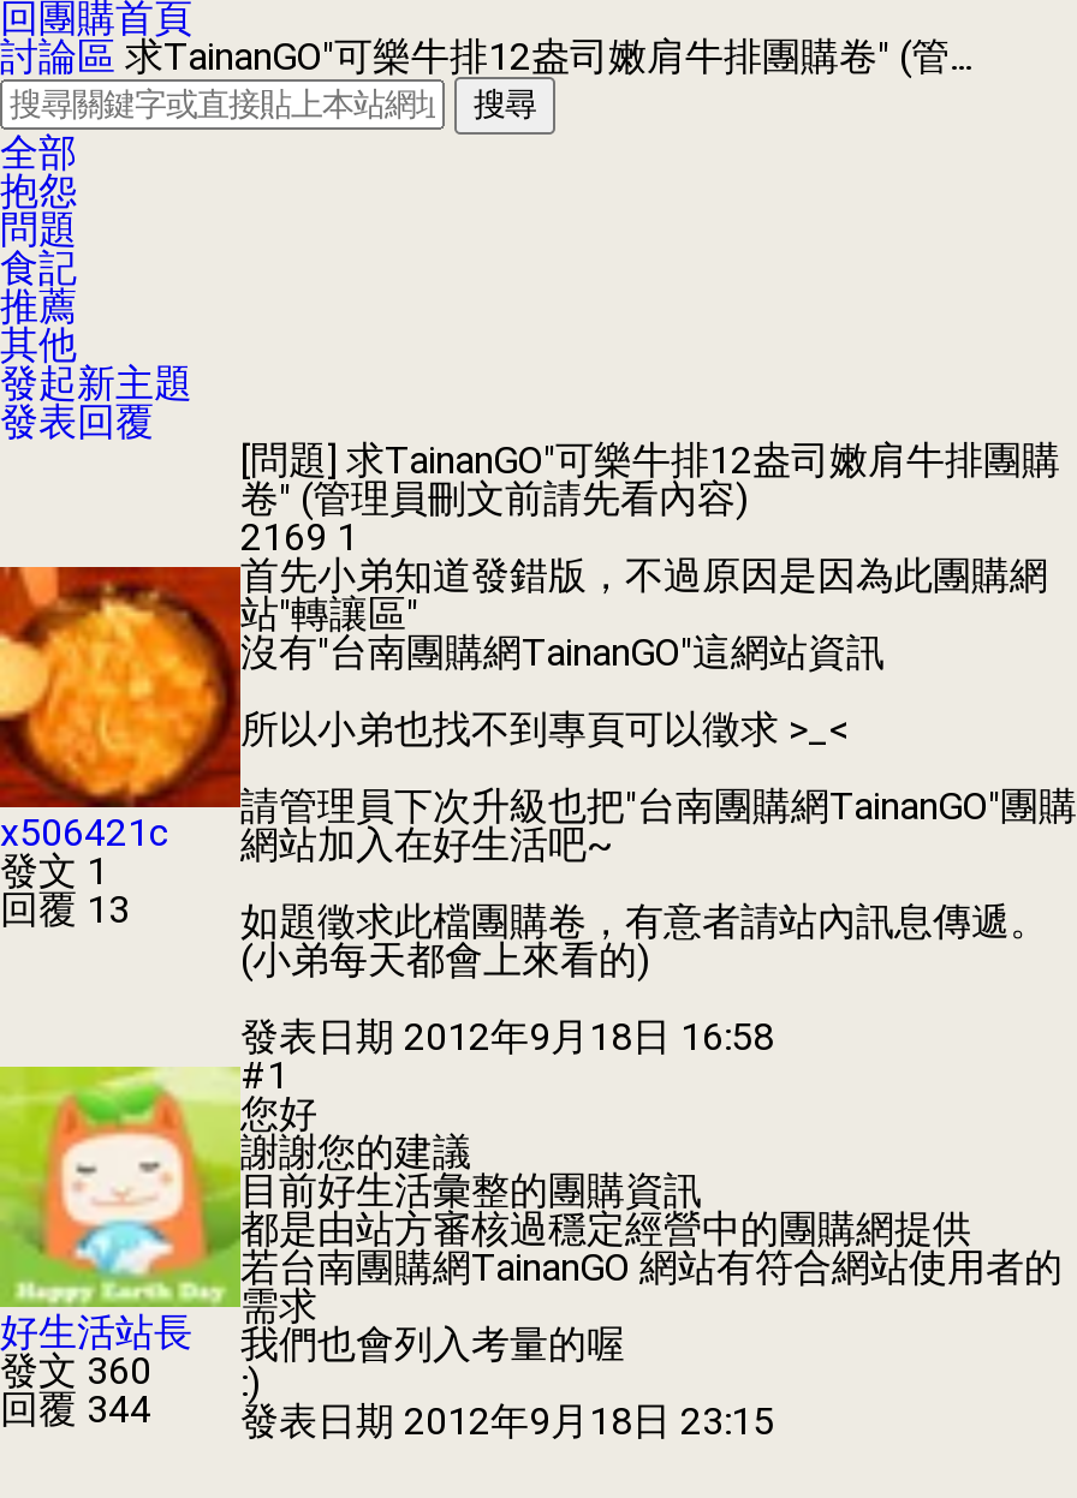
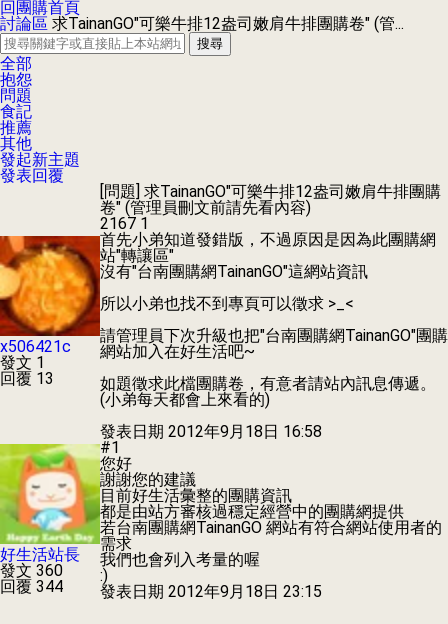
[240,514,358,560] 2169 1 -> [100,214,149,233] 2167 1

